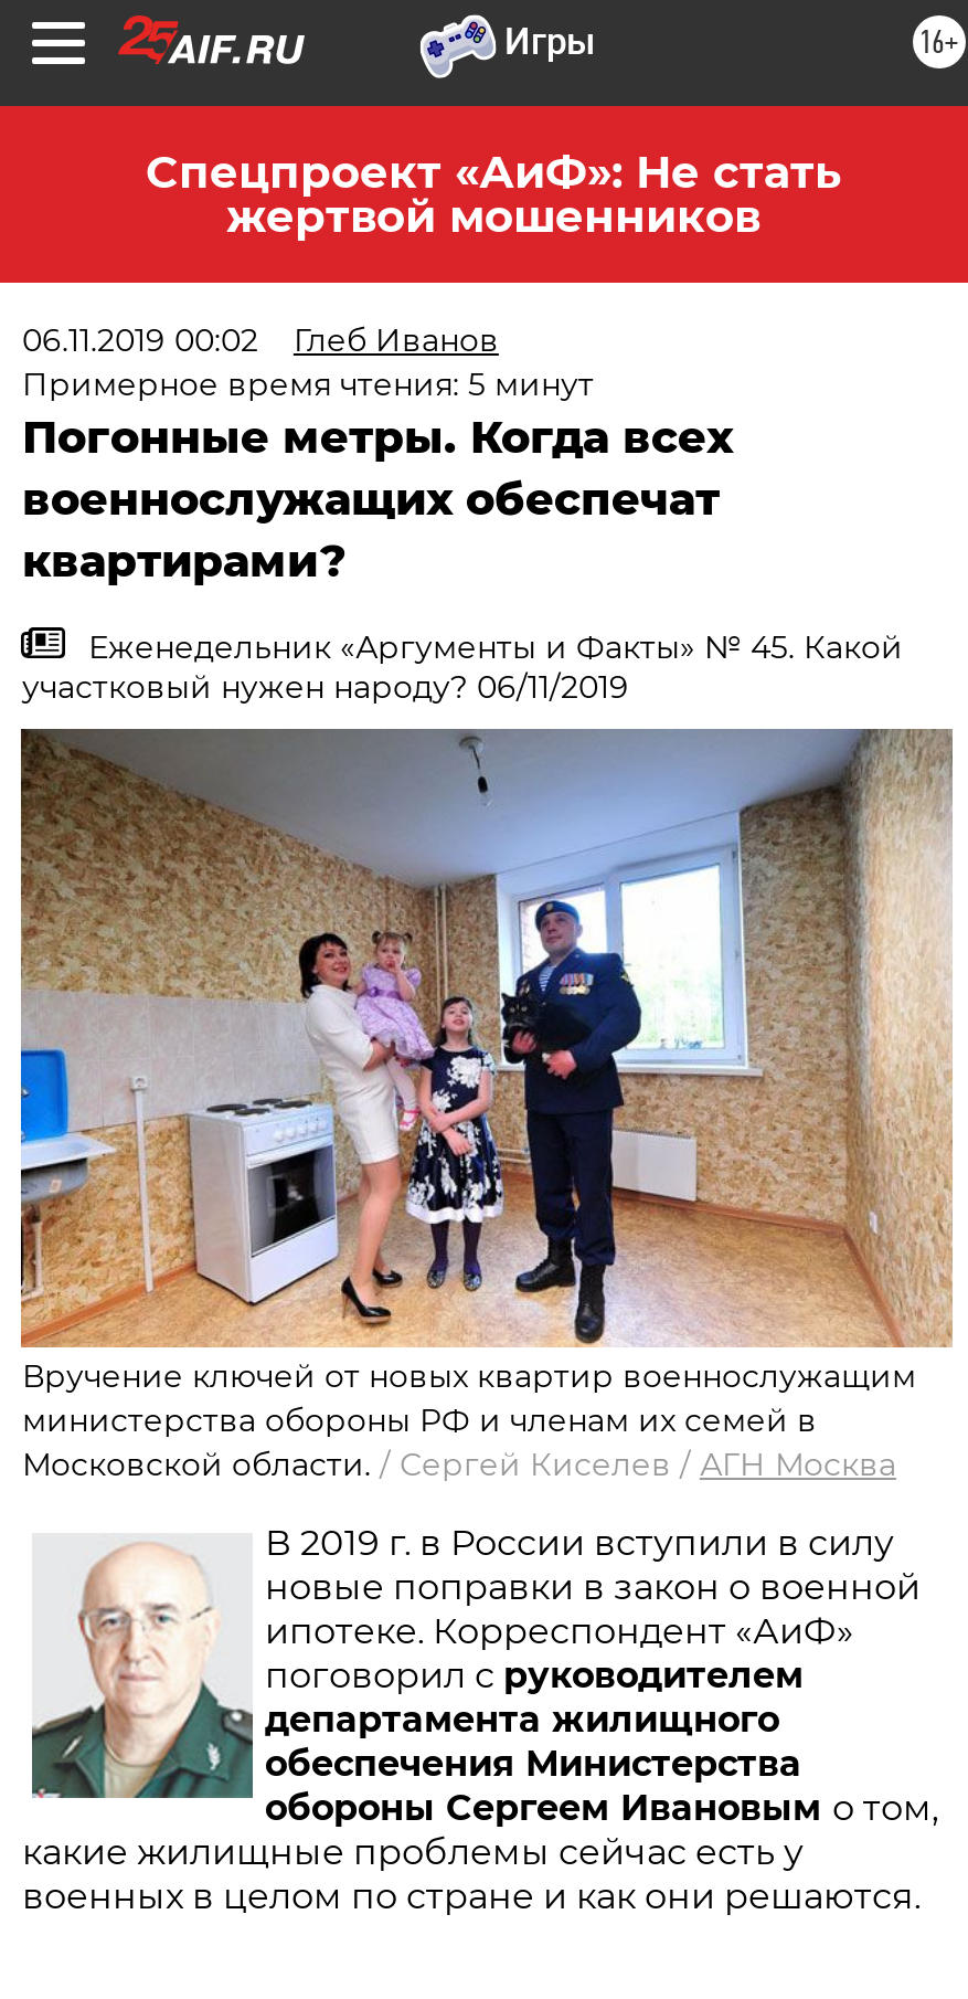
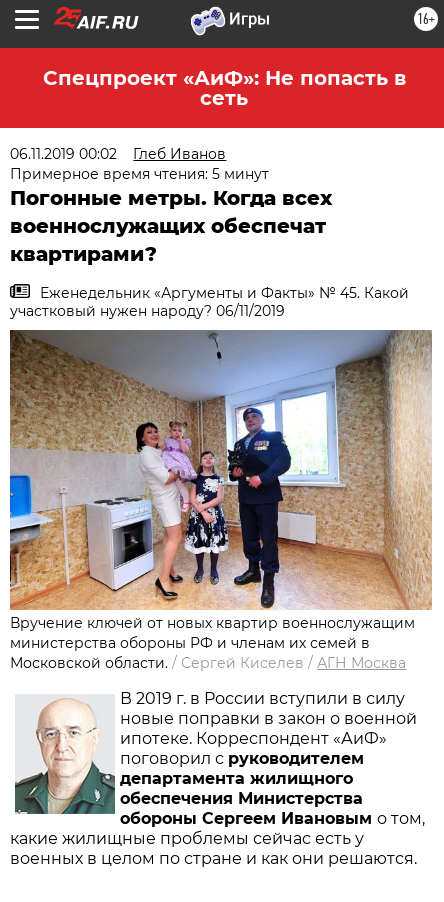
[146,146,841,243] Спецпроект «АиФ»: Не стать | жертвой мошенников -> [42,66,405,110] Спецпроект «АиФ»: Не попасть в | сеть

